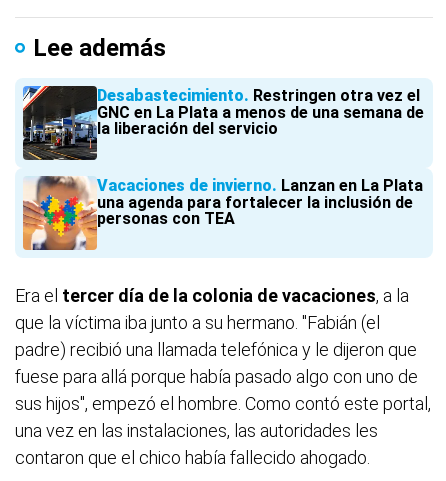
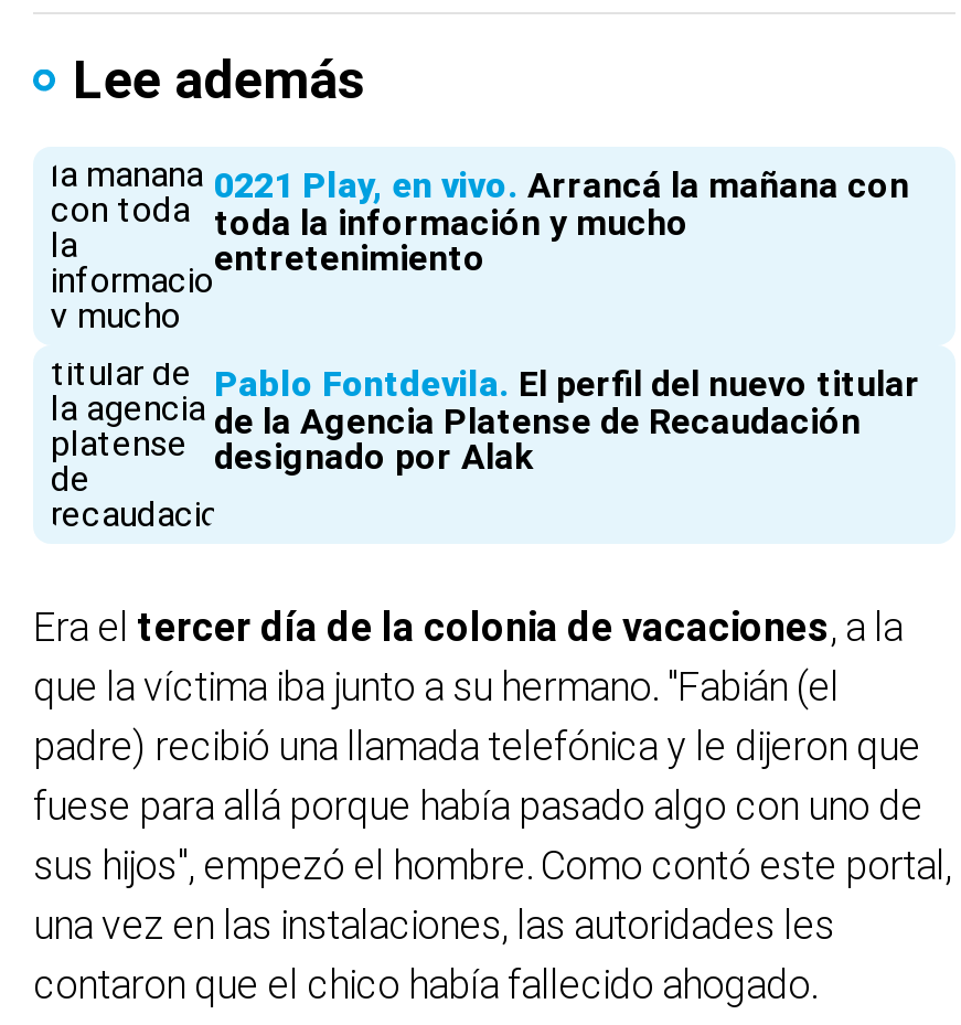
[22,85,424,161] [image] | Desabastecimiento Restringen otra vez el | GNC en La Plata a menos de una semana de | la liberación del servicio -> [49,164,909,330] [image] | 0221 Play, en vivo Arrancá la mañana con | toda la información y mucho | entretenimiento
[22,175,423,251] [image] | Vacaciones de invierno Lanzan en La Plata | una agenda para fortalecer la inclusión de | personas con TEA -> [49,361,920,528] [image] | Pablo Fontdevila El perfil del nuevo titular | de la Agencia Platense de Recaudación | designado por Alak

